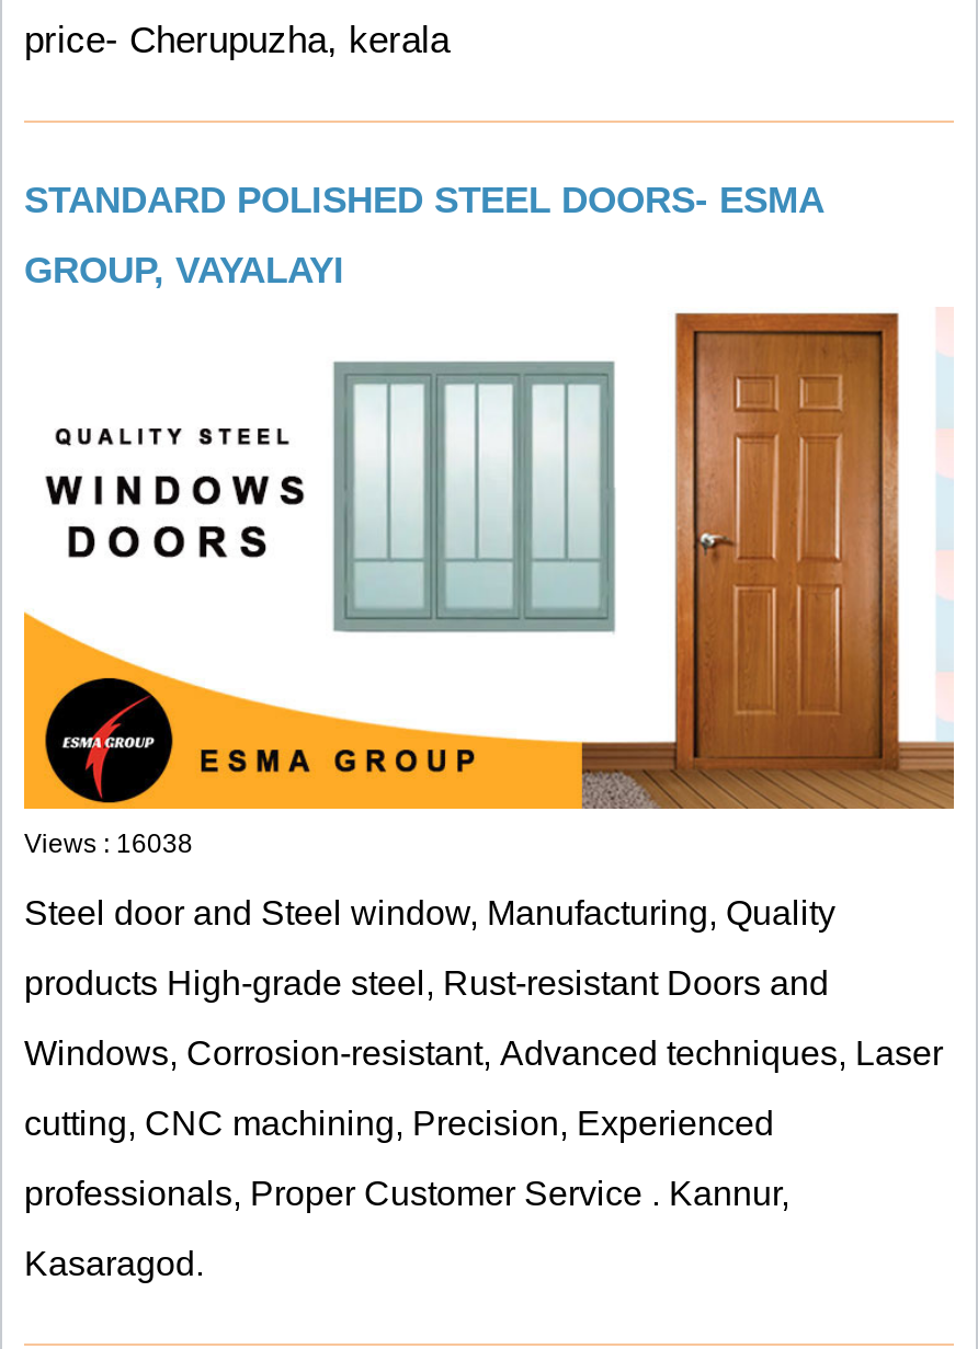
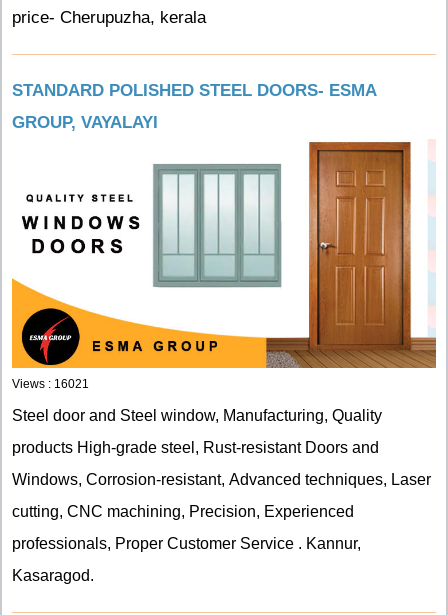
[24,829,193,860] Views : 16038 -> [12,377,89,391] Views : 16021

